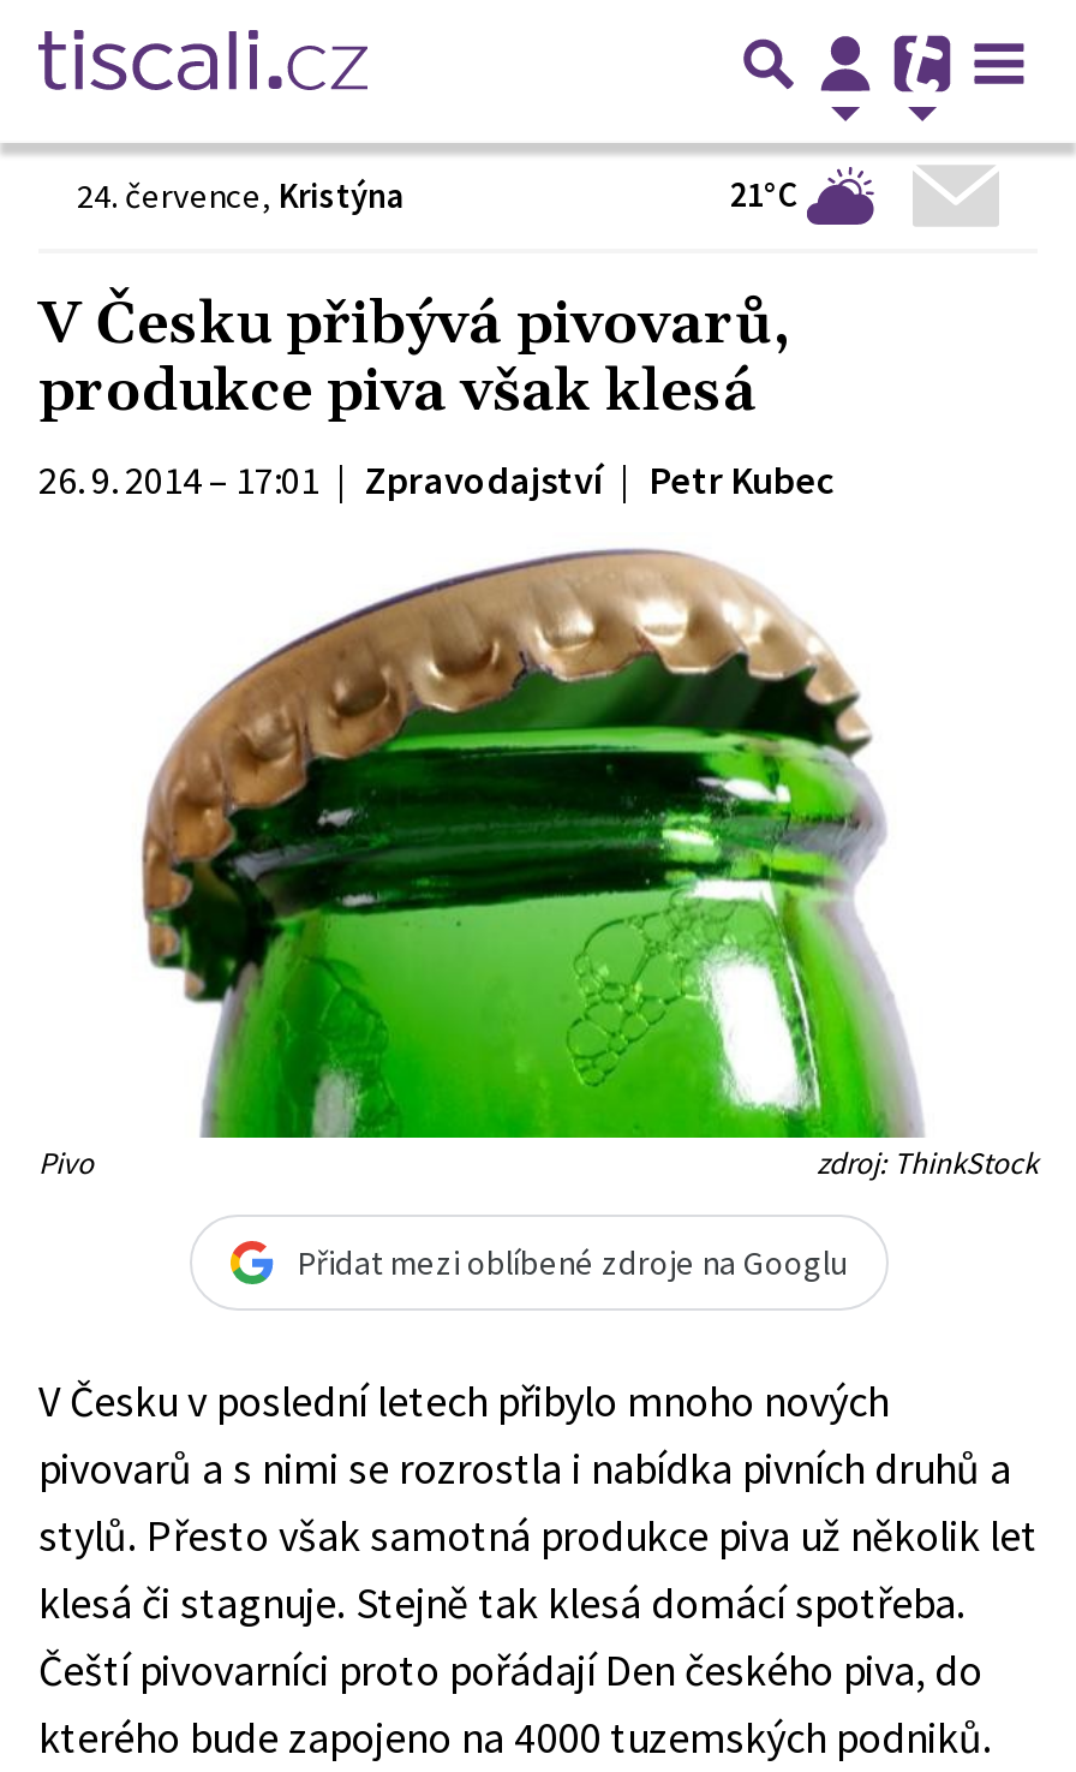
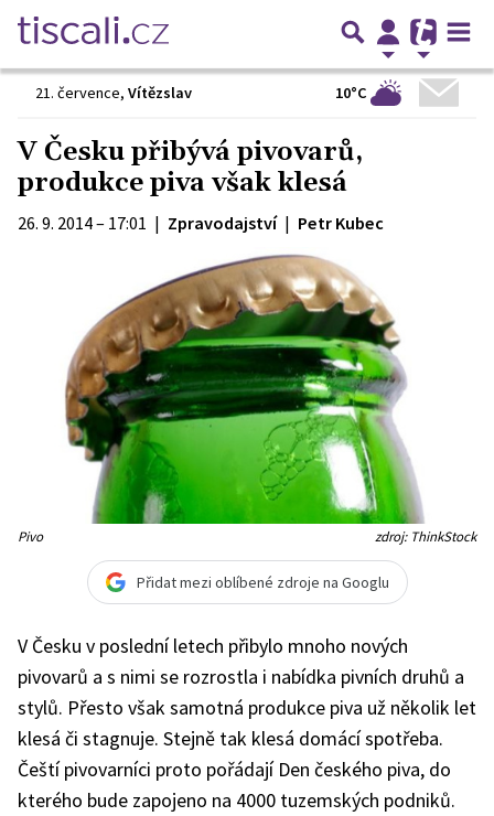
[77,173,807,217] 24. července, Kristýna | 21°C -> [35,82,370,103] 21. července, Vítězslav | 10°C

